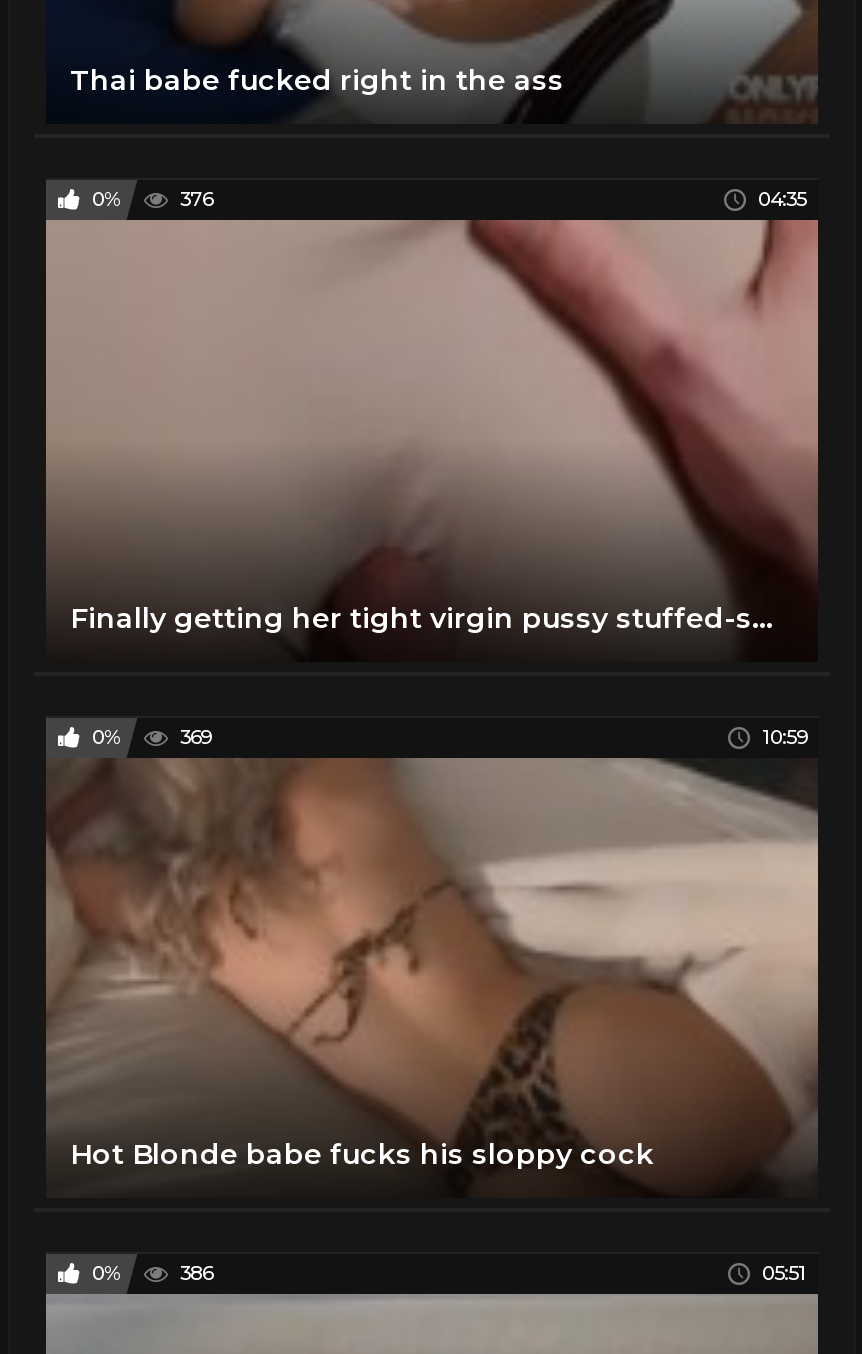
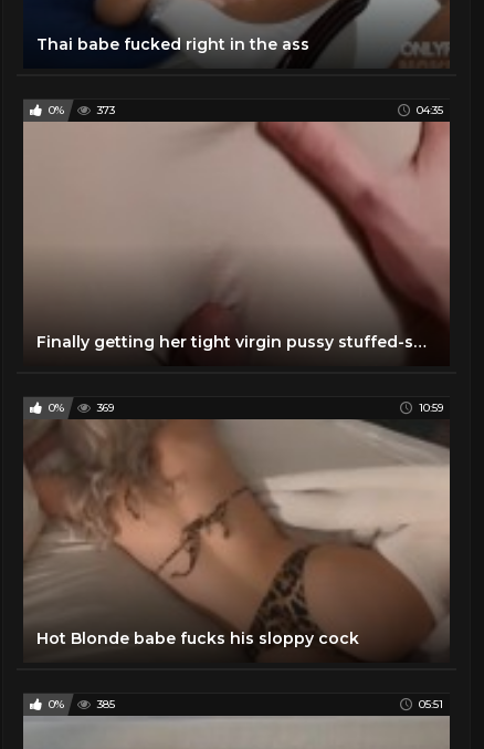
[180,186,212,212] 376 -> [97,103,115,117] 373
[180,1260,212,1286] 386 -> [97,697,115,712] 385

